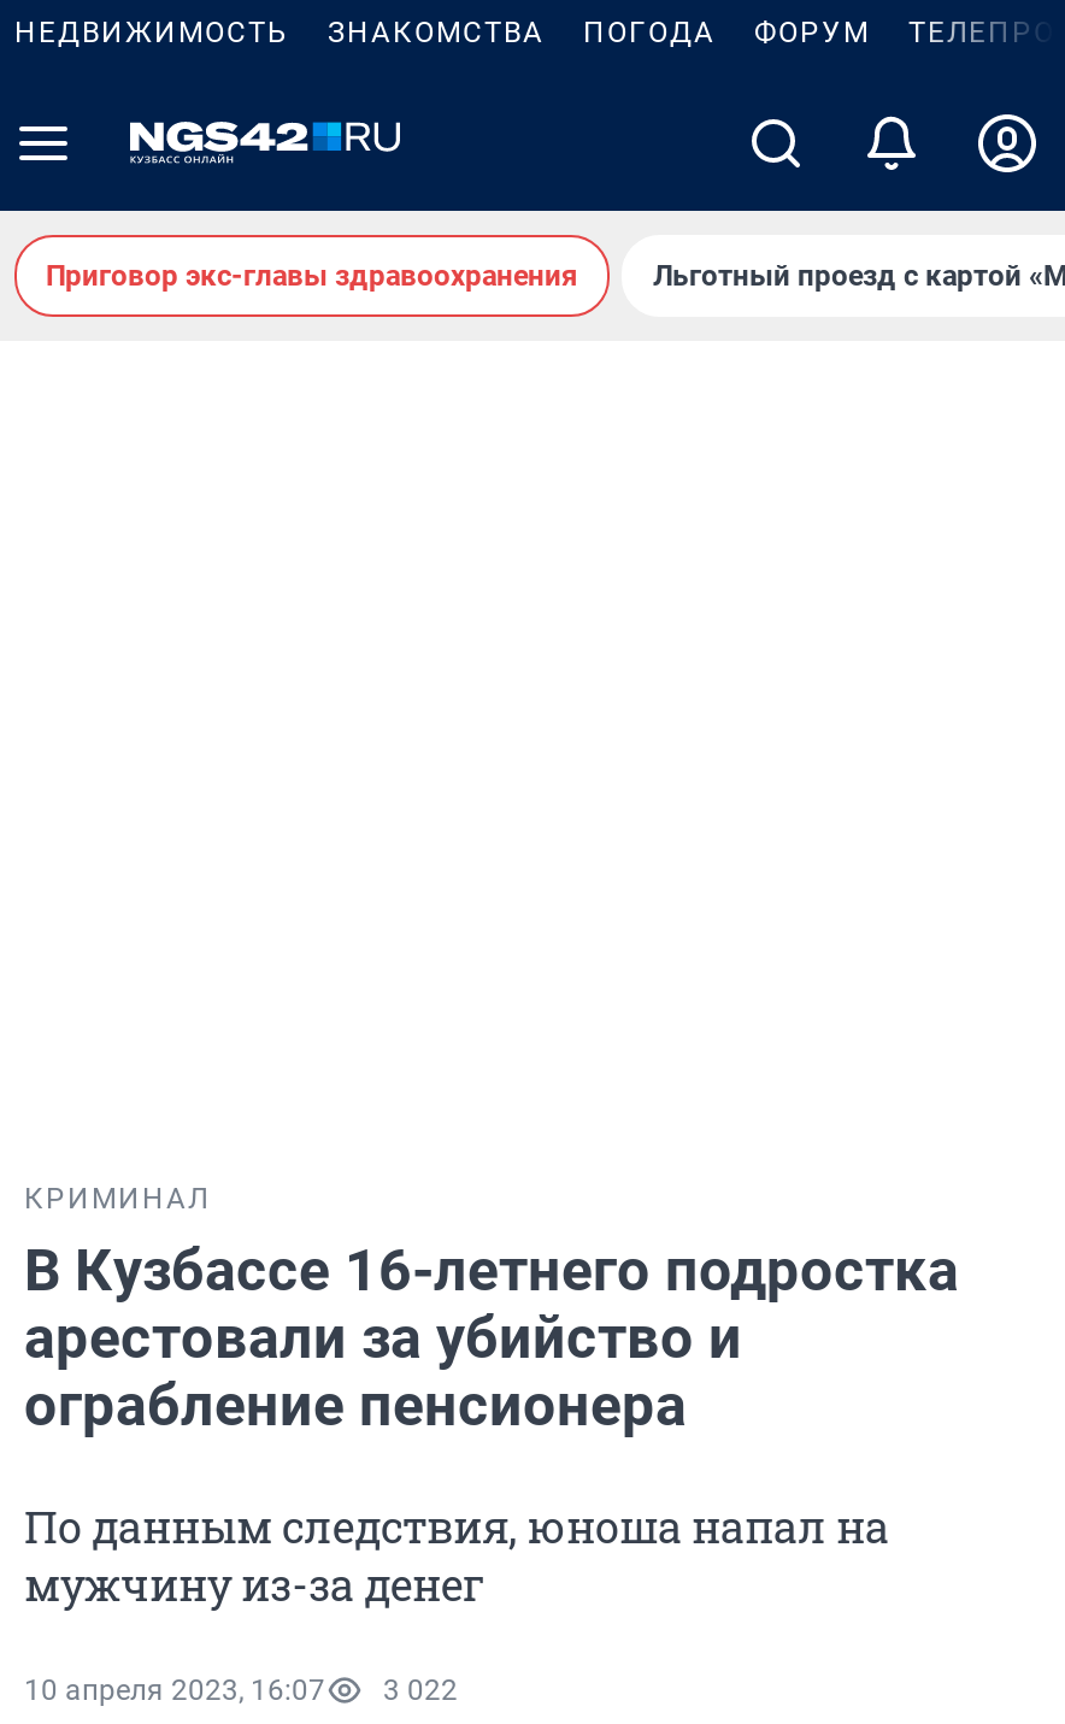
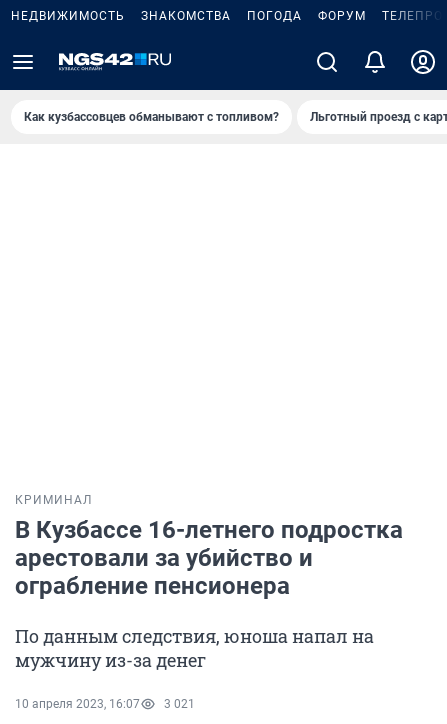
[46,259,578,293] Приговор экс-главы здравоохранения -> [24,110,279,124] Как кузбассовцев обманывают с топливом?
[24,1674,458,1707] 10 апреля 2023, 16:07 3 022 -> [15,697,195,711] 10 апреля 2023, 16:07 3 021

